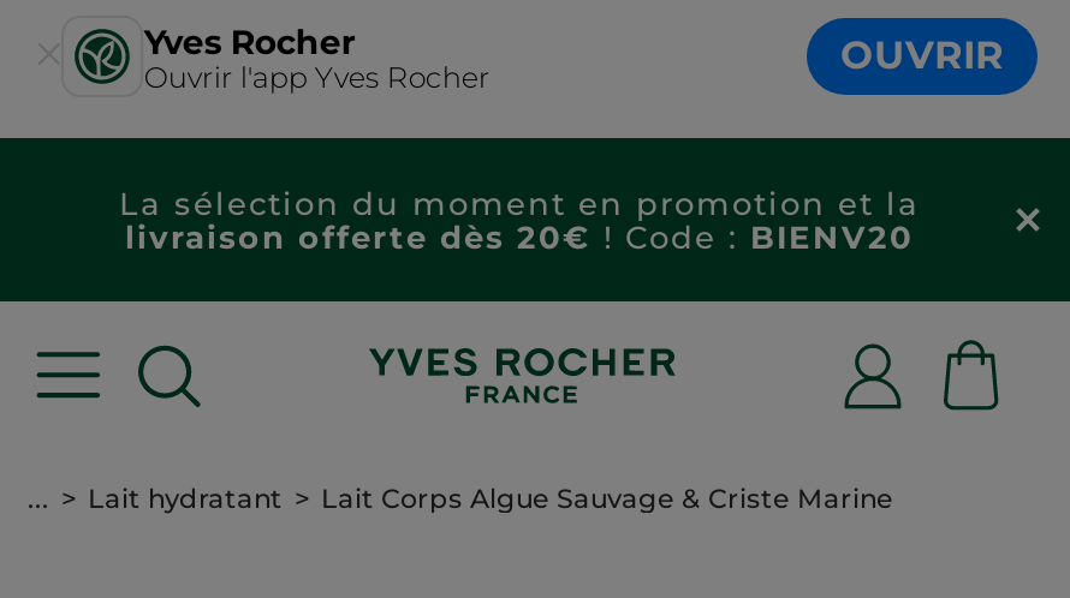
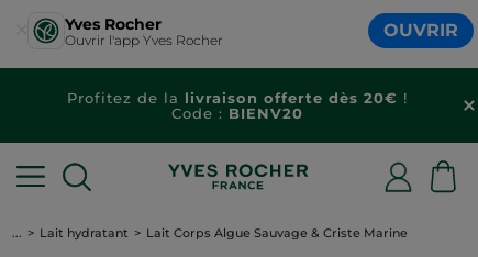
[119,184,920,256] La sélection du moment en promotion et la | livraison offerte dès 20€! Code : BIENV20 -> [66,89,407,122] Profitez de la livraison offerte dès 20€! | Code : BIENV20

